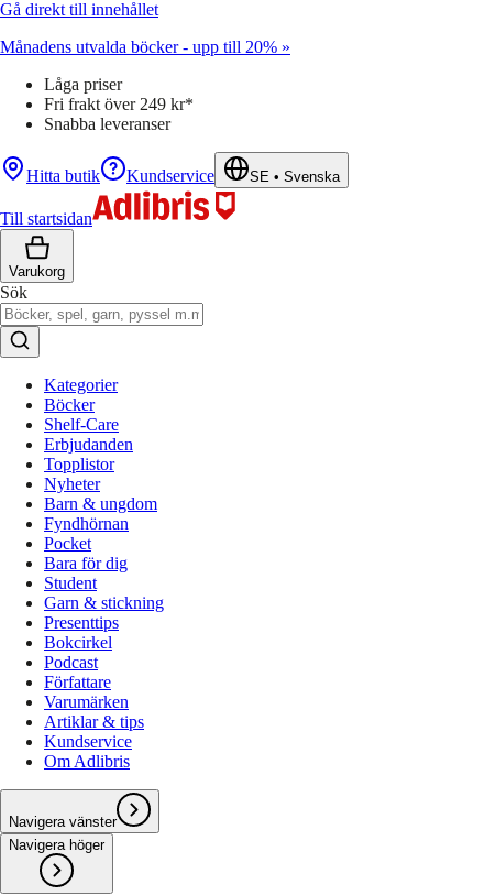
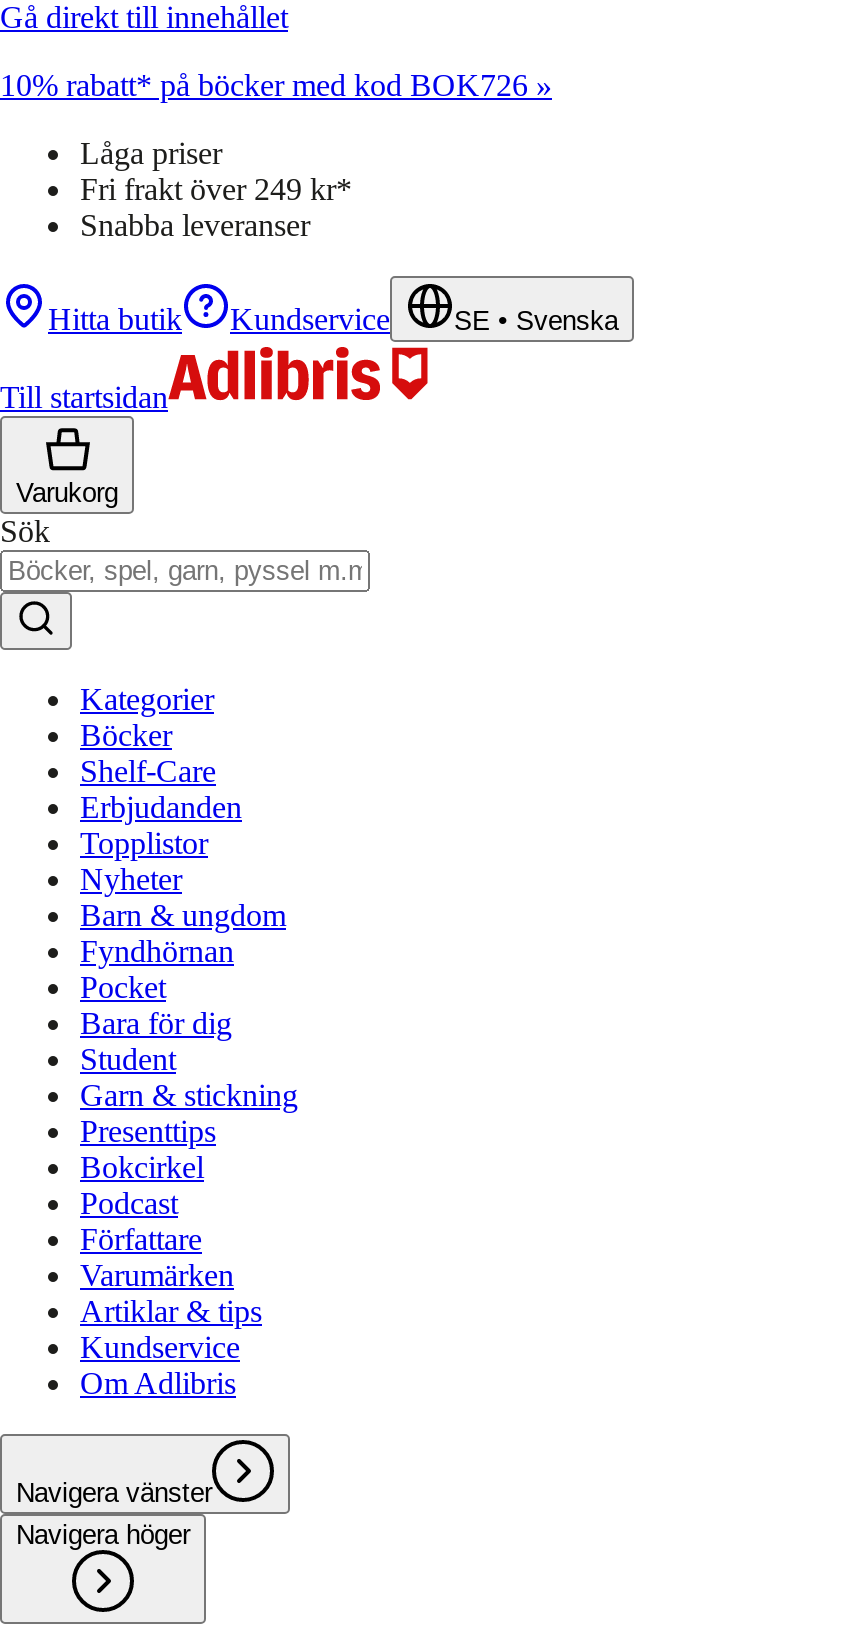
[0,37,290,56] Månadens utvalda böcker - upp till 20% » -> [0,68,552,102] 10% rabatt* på böcker med kod BOK726 »

